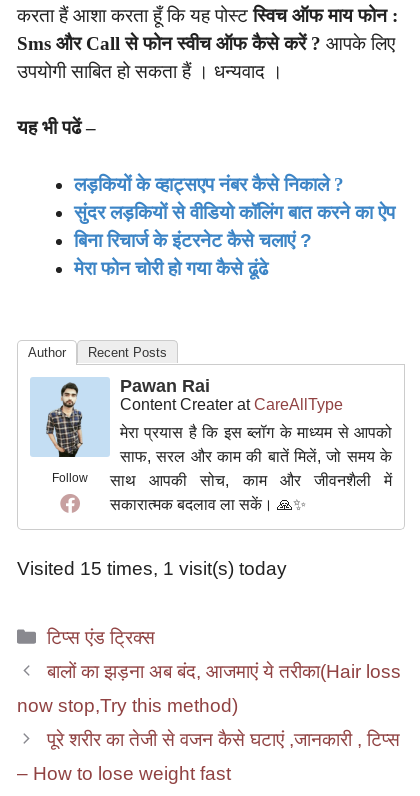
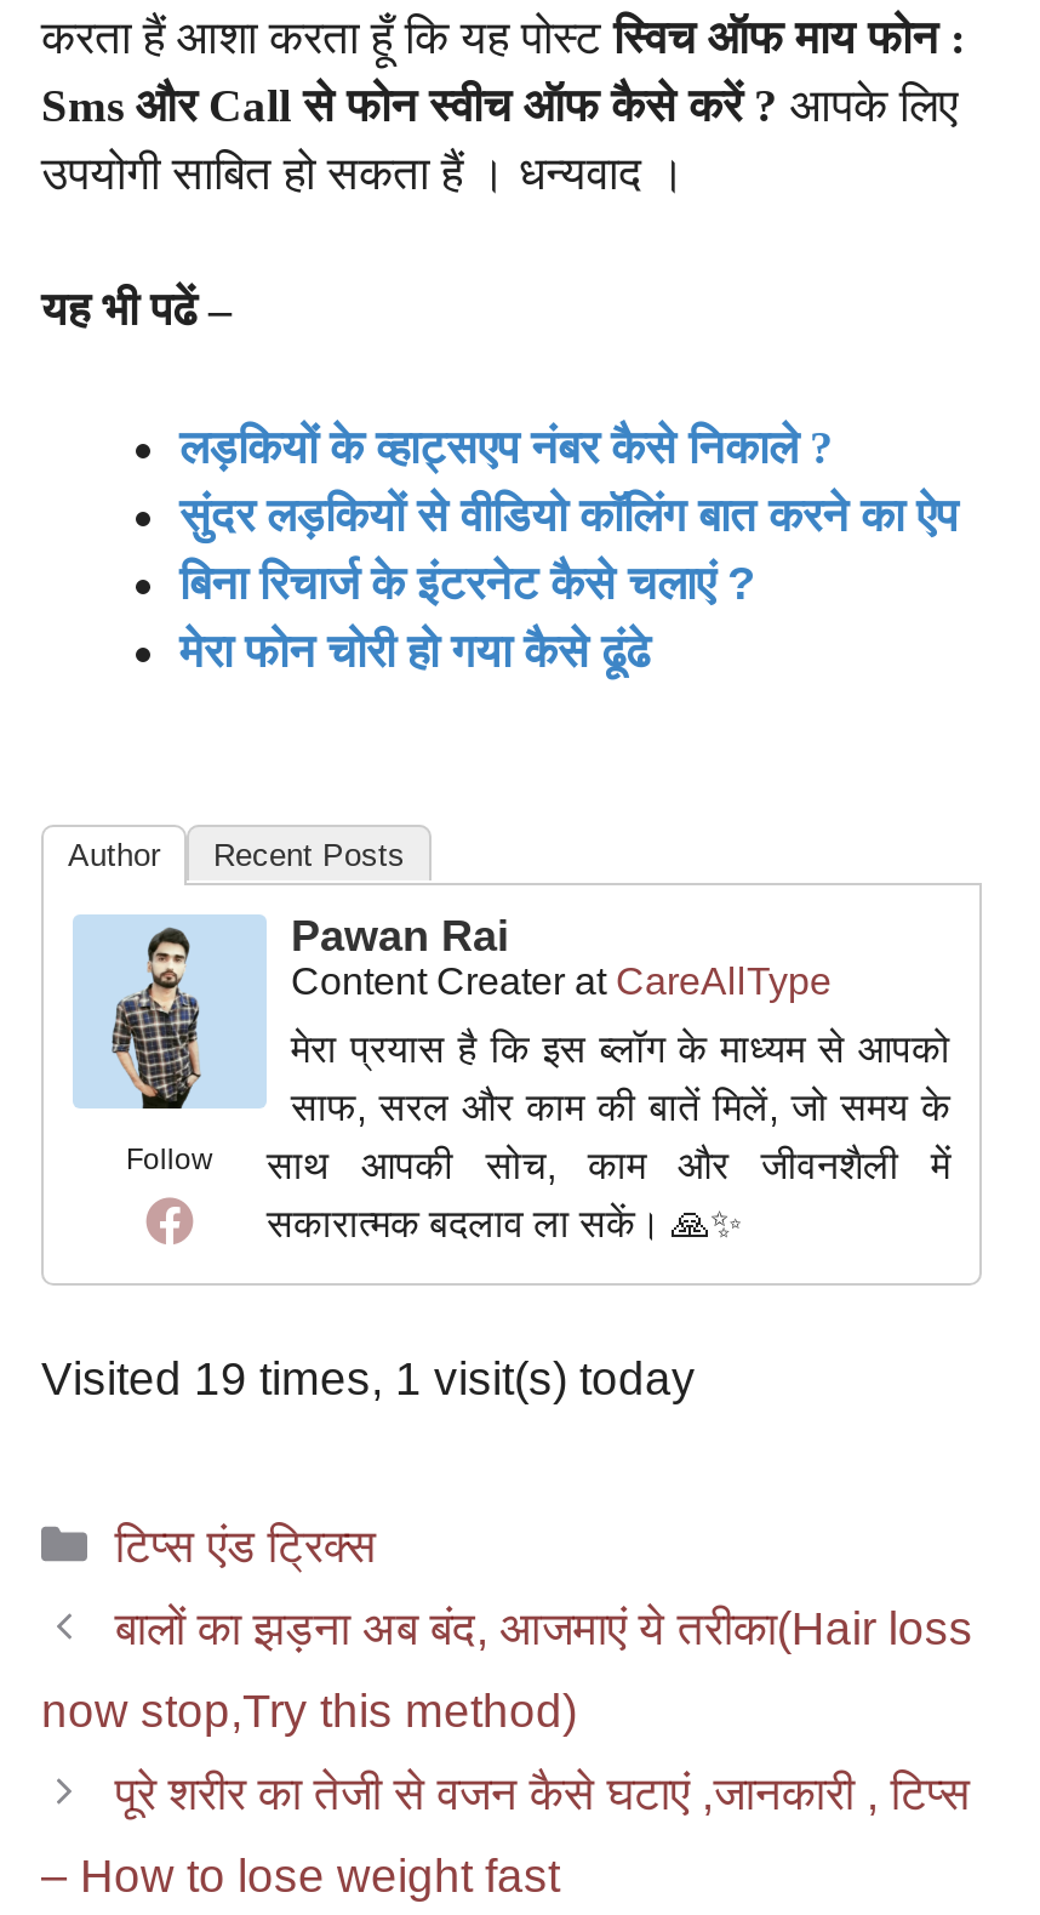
[17,558,287,579] Visited 15 times, 1 visit(s) today -> [41,1354,696,1405] Visited 19 times, 1 visit(s) today

